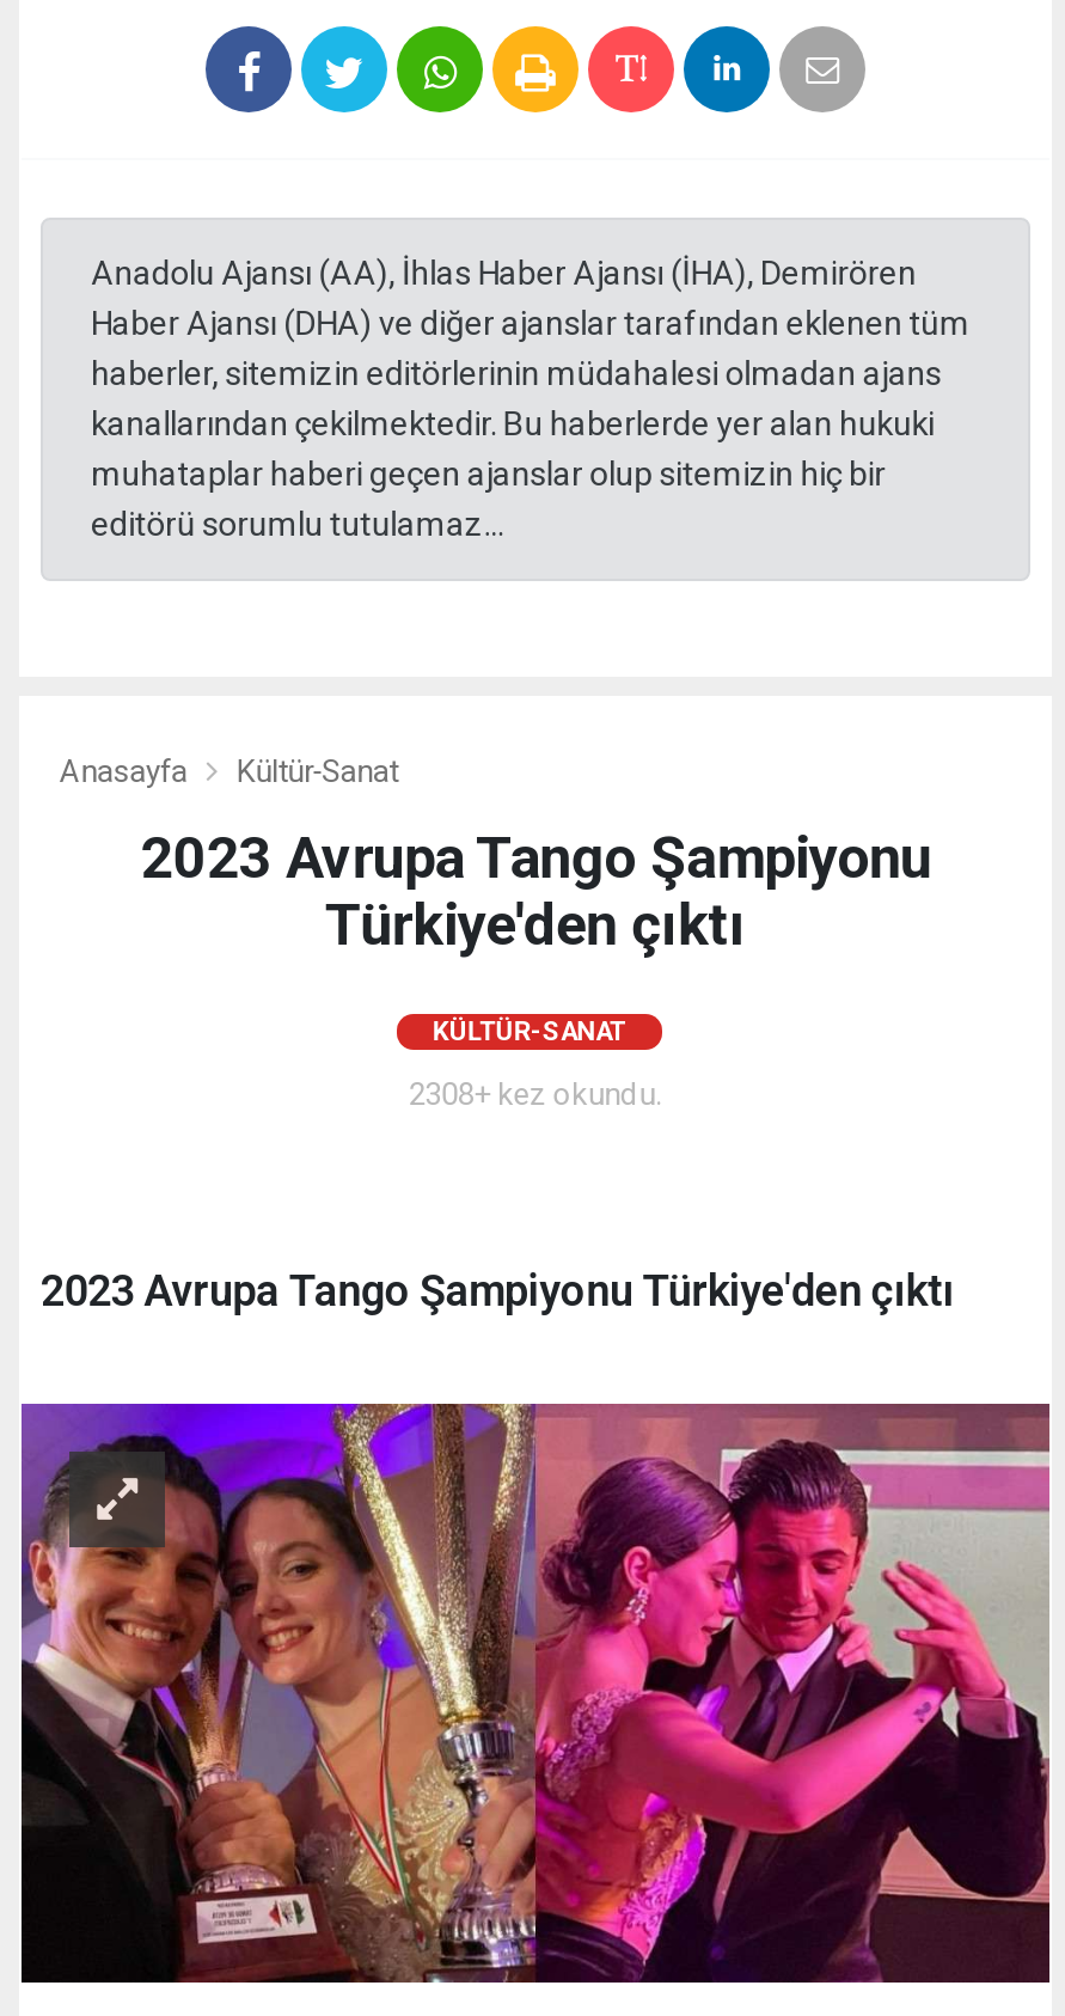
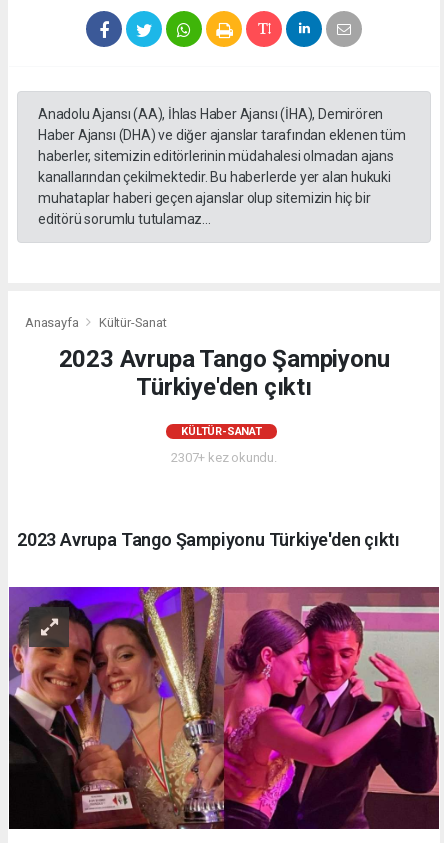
[409,1076,662,1112] 2308+ kez okundu. -> [171,450,277,465] 2307+ kez okundu.

